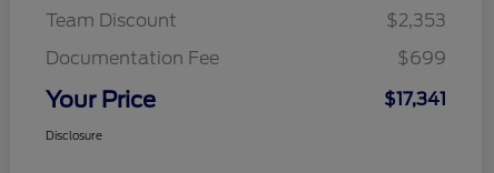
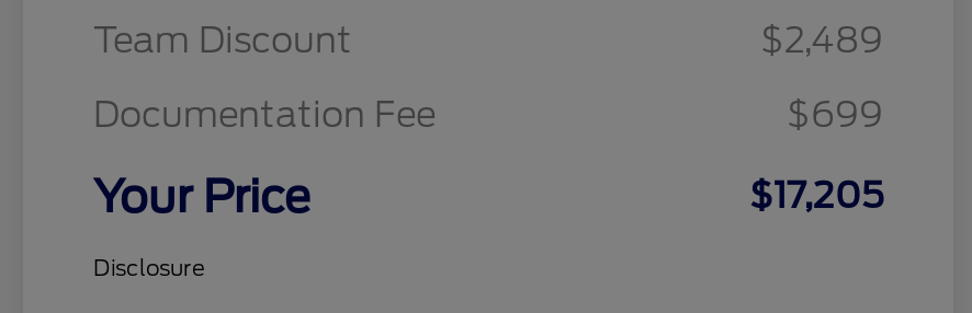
[386,10,446,31] $2,353 -> [760,19,883,61] $2,489
[384,88,446,110] $17,341 -> [749,175,883,216] $17,205

